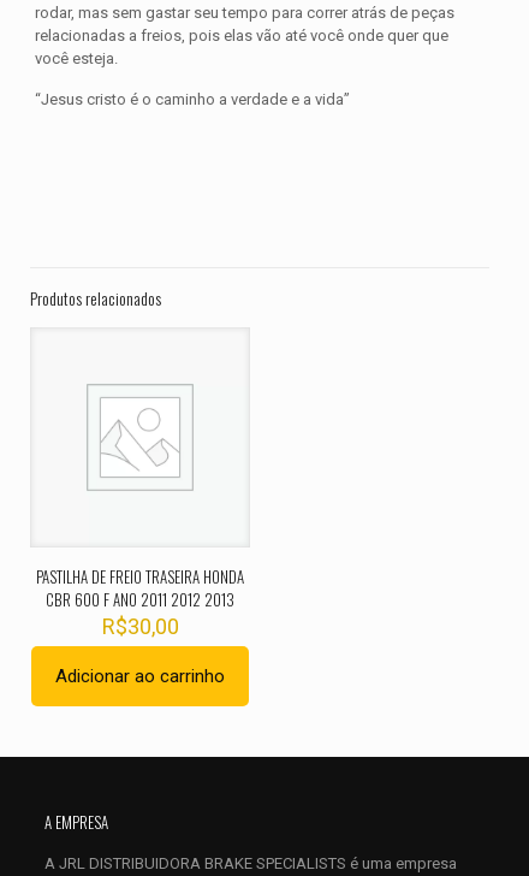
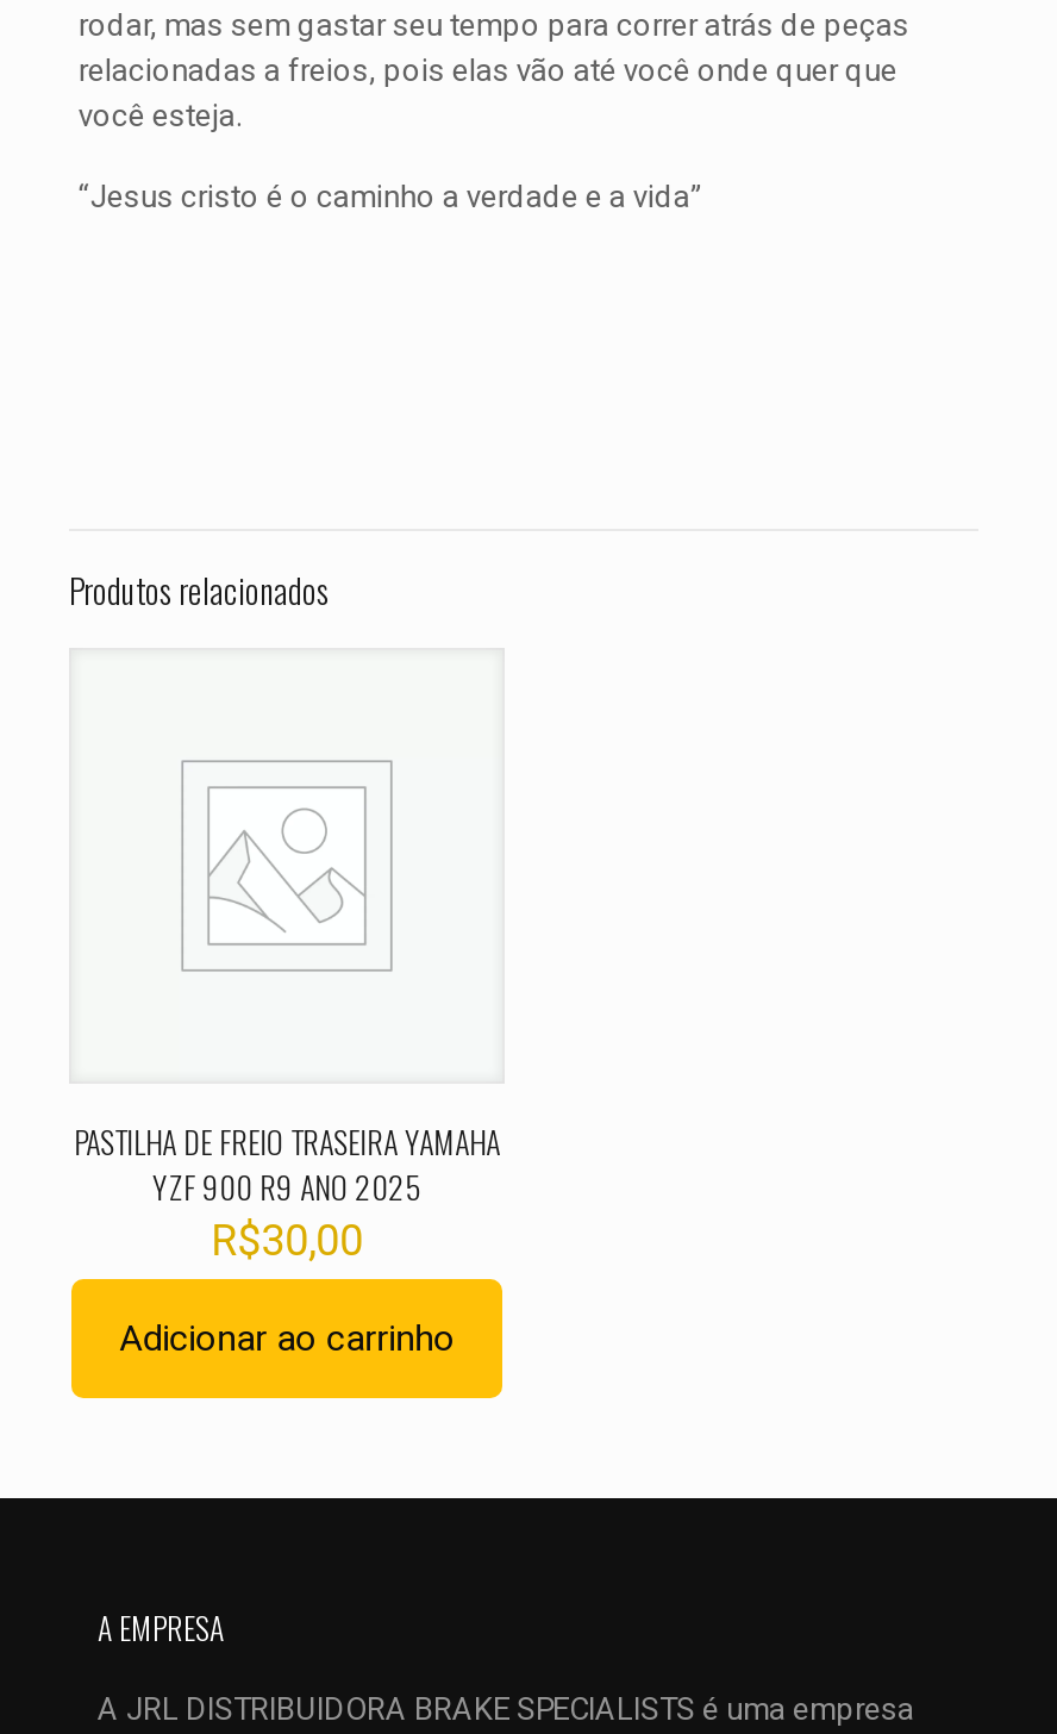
[36,565,244,612] PASTILHA DE FREIO TRASEIRA HONDA | CBR 600 F ANO 2011 2012 2013 -> [74,1118,500,1211] PASTILHA DE FREIO TRASEIRA YAMAHA | YZF 900 R9 ANO 2025

